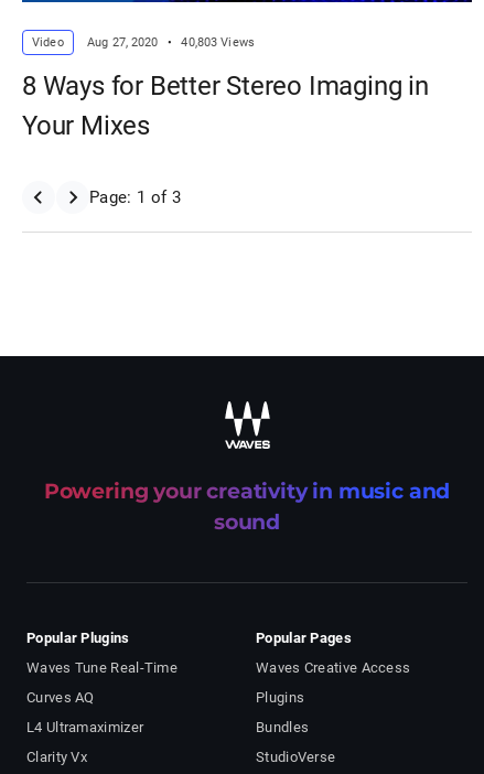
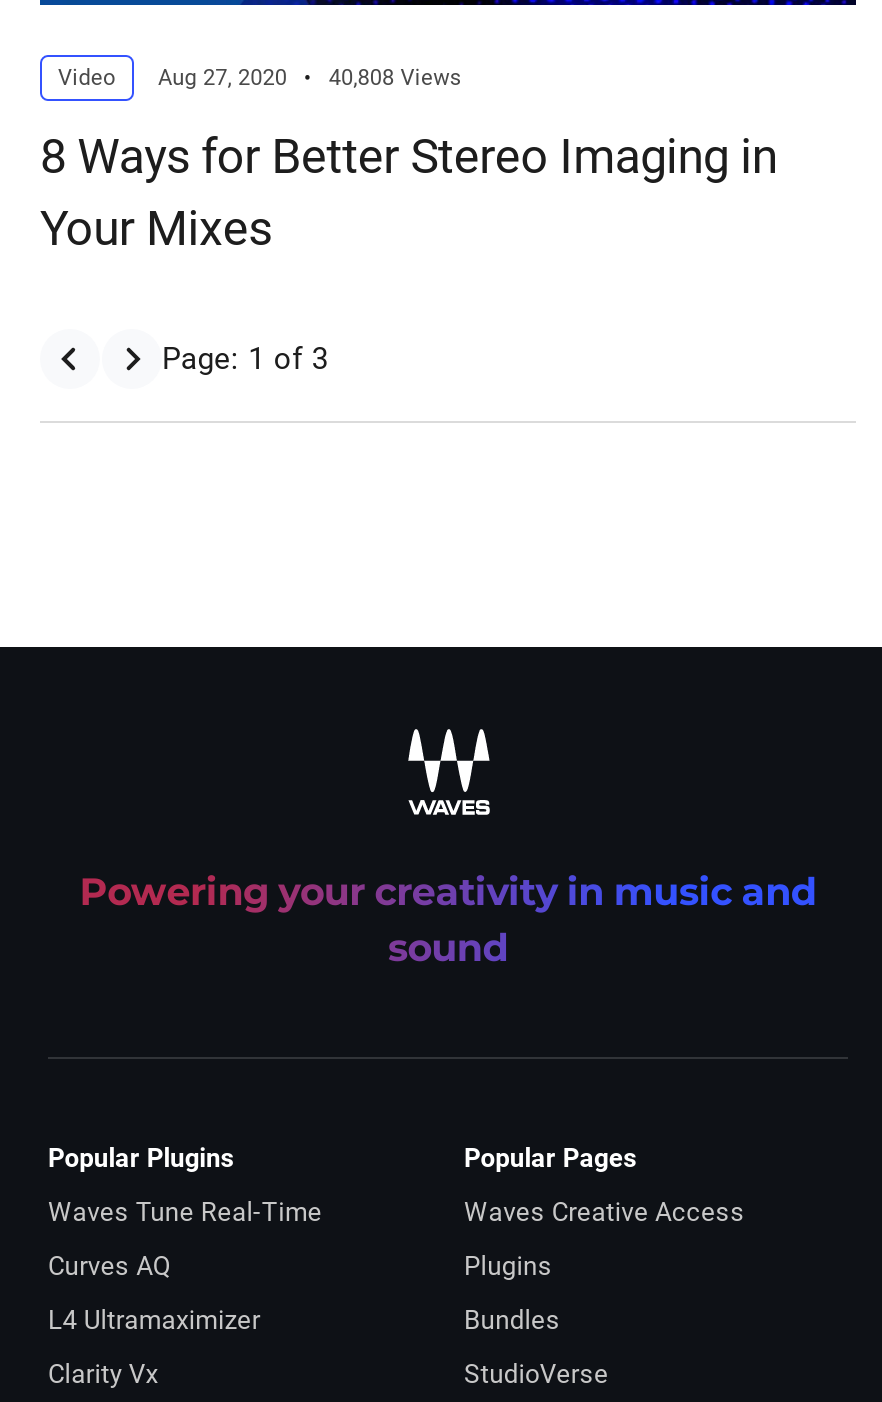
[181,36,255,50] 40,803 Views -> [329,65,462,91] 40,808 Views

